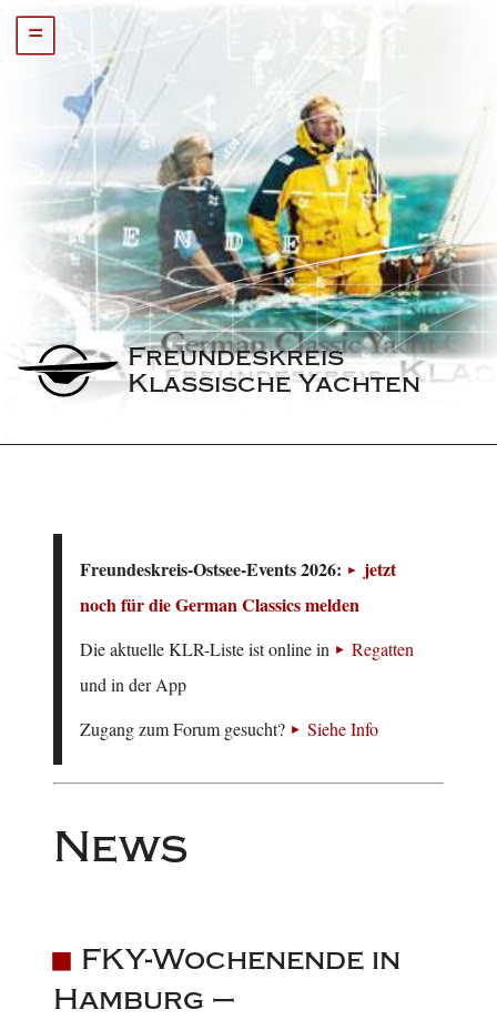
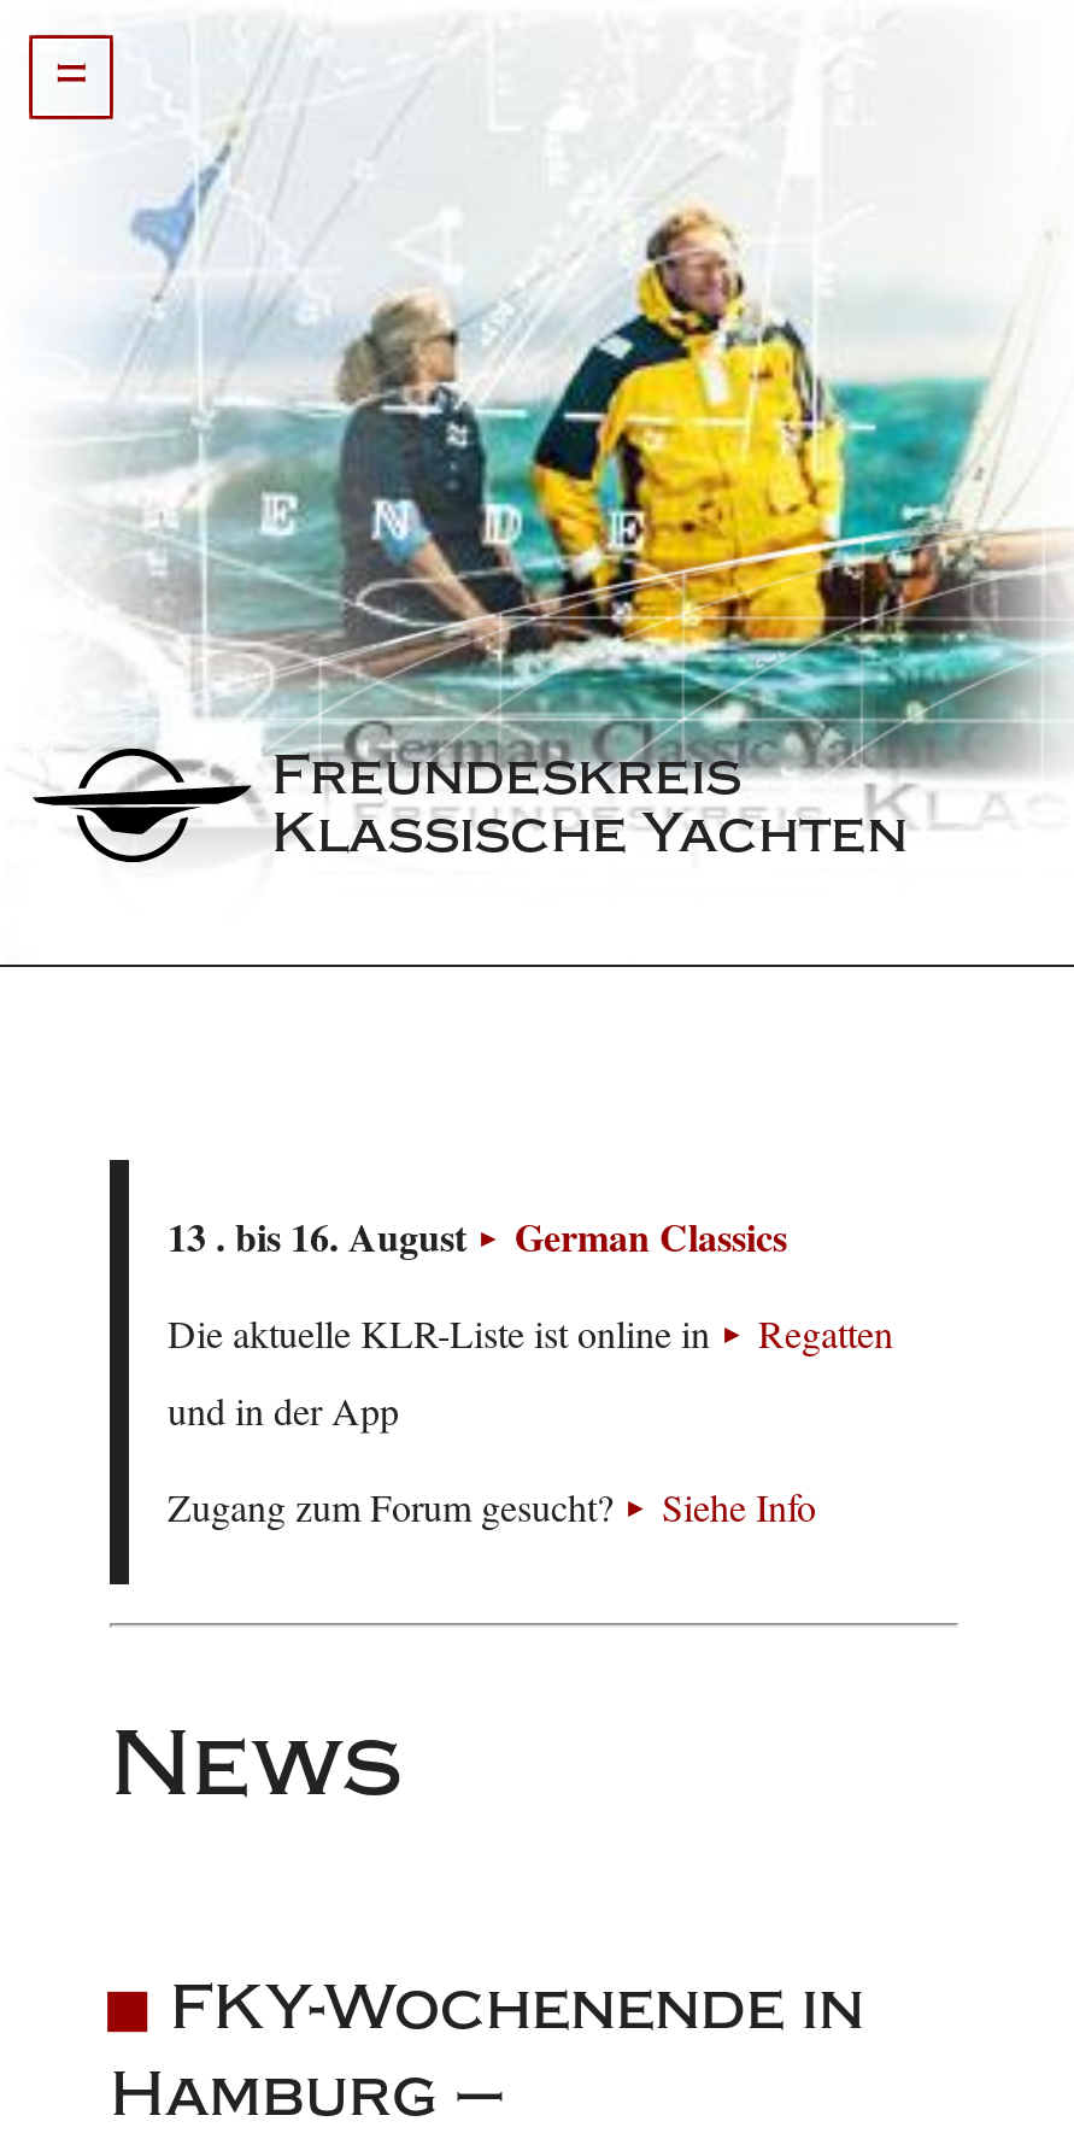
[80,556,396,617] Freundeskreis-Ostsee-Events 2026: | jetzt | noch für die German Classics melden -> [168,1209,787,1264] 13 . bis 16. August | German Classics

